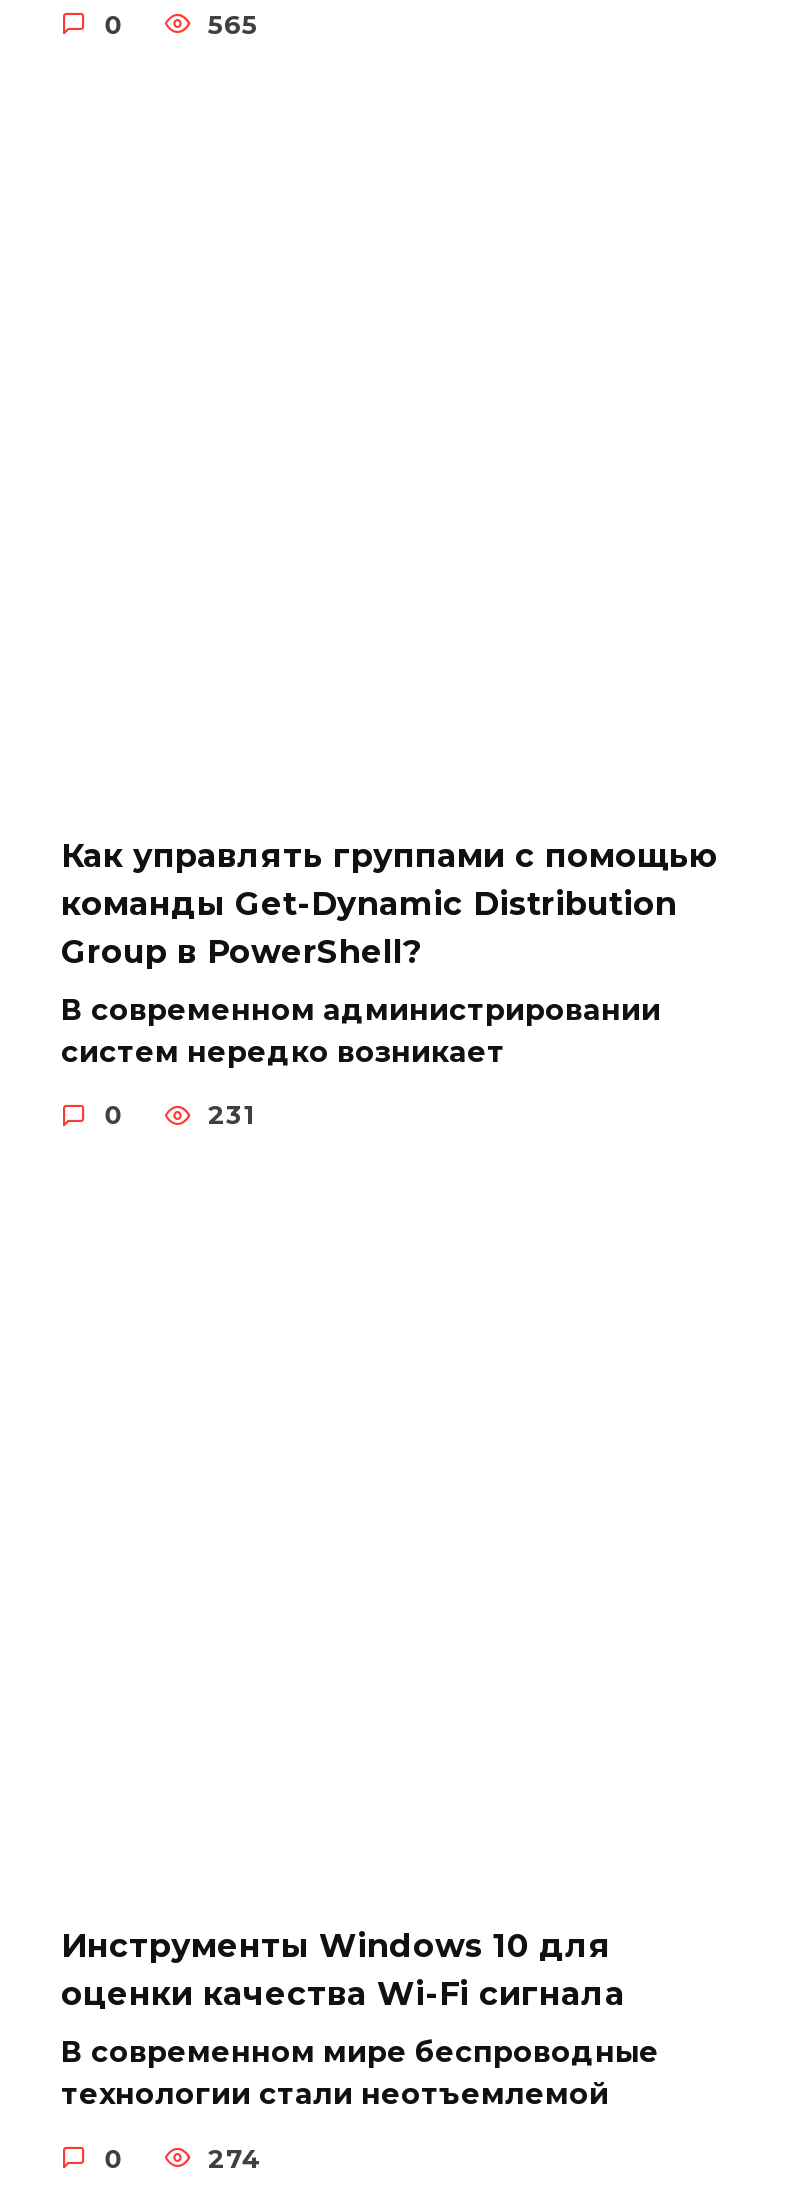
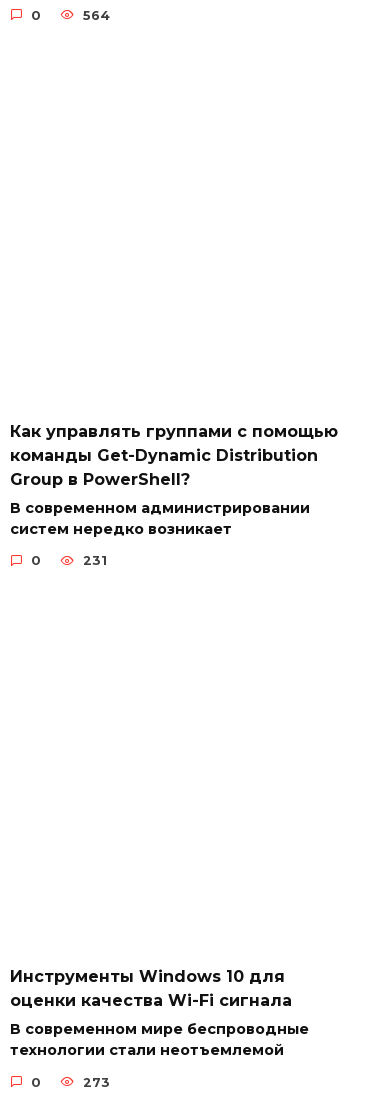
[208,9,258,39] 565 -> [83,7,110,22] 564
[208,2144,262,2174] 274 -> [83,1075,110,1090] 273

